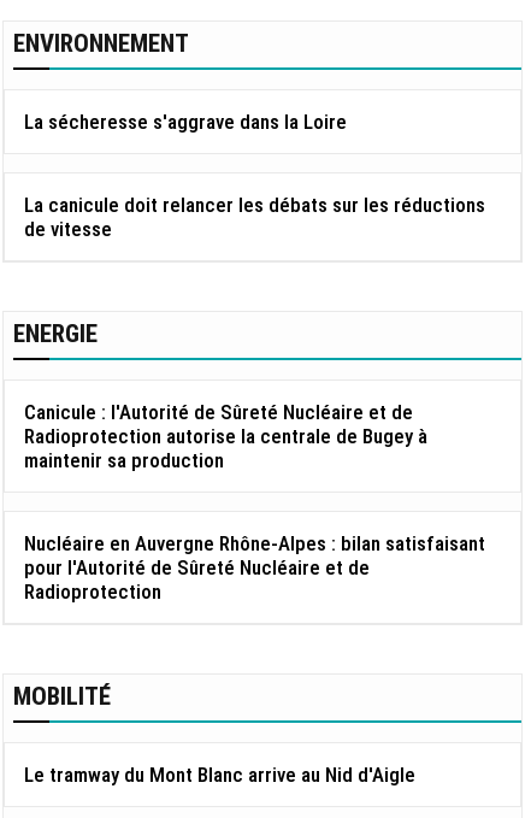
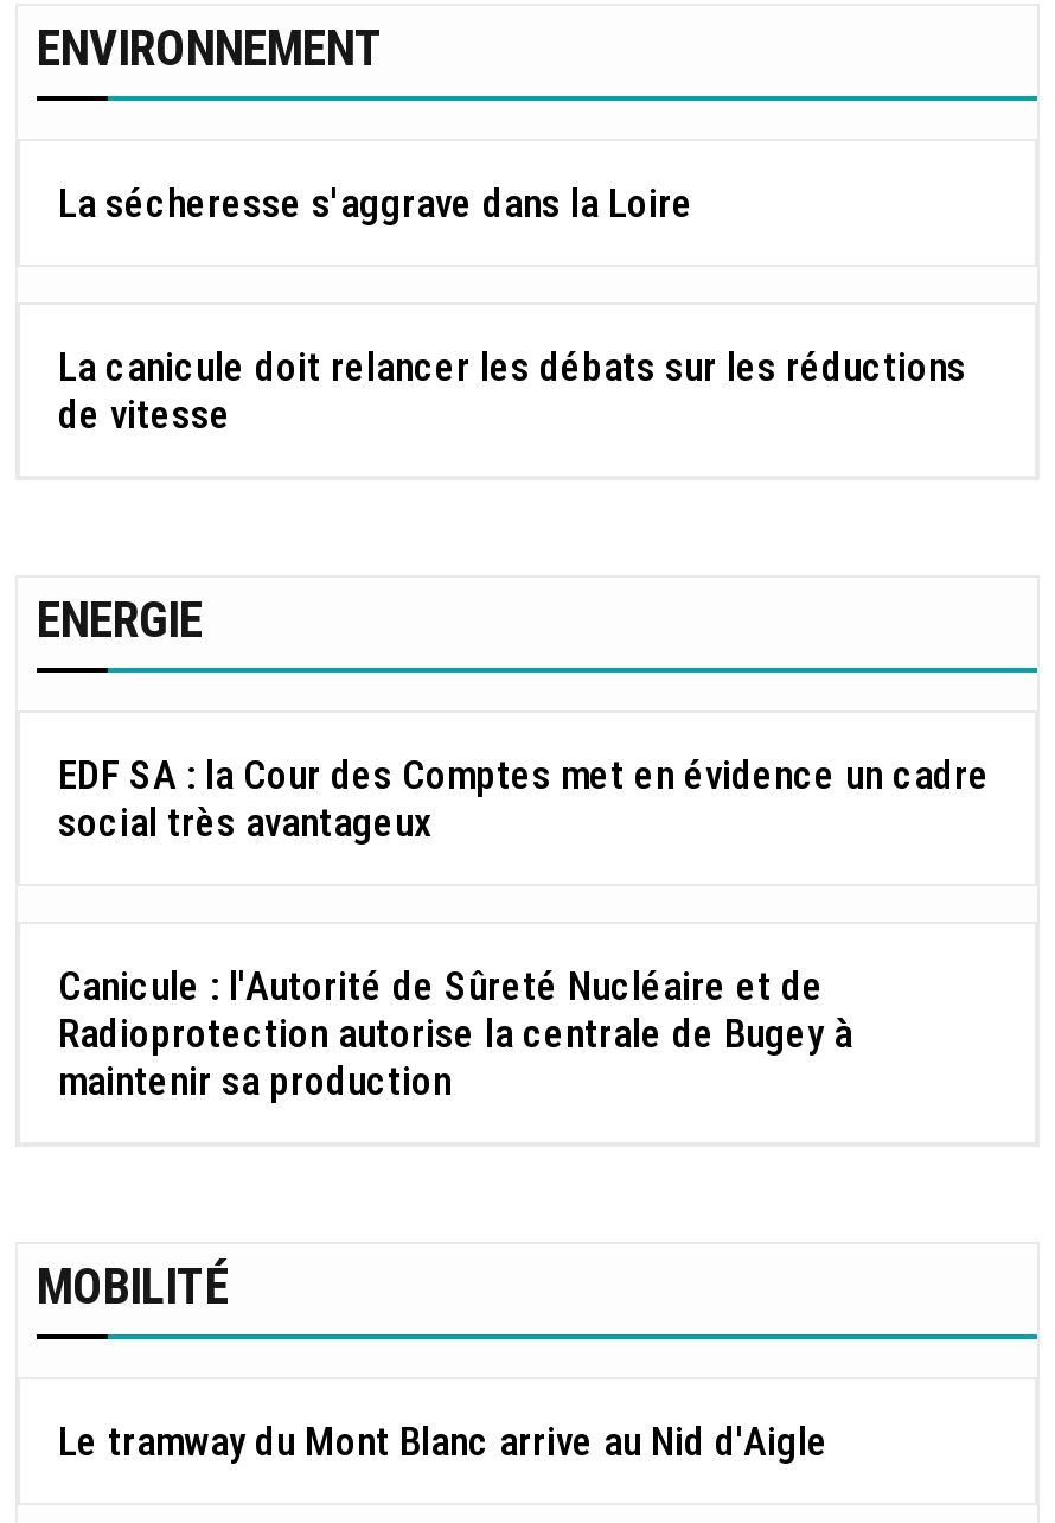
none -> [58,750,990,845] EDF SA : la Cour des Comptes met en évidence un cadre | social très avantageux
moved [24,399,427,472] -> [58,961,852,1103]: Canicule : l'Autorité de Sûreté Nucléaire et de | Radioprotection autorise la centrale de Bugey à | maintenir sa production
[24,531,485,603] Nucléaire en Auvergne Rhône-Alpes : bilan satisfaisant | pour l'Autorité de Sûreté Nucléaire et de | Radioprotection -> none

